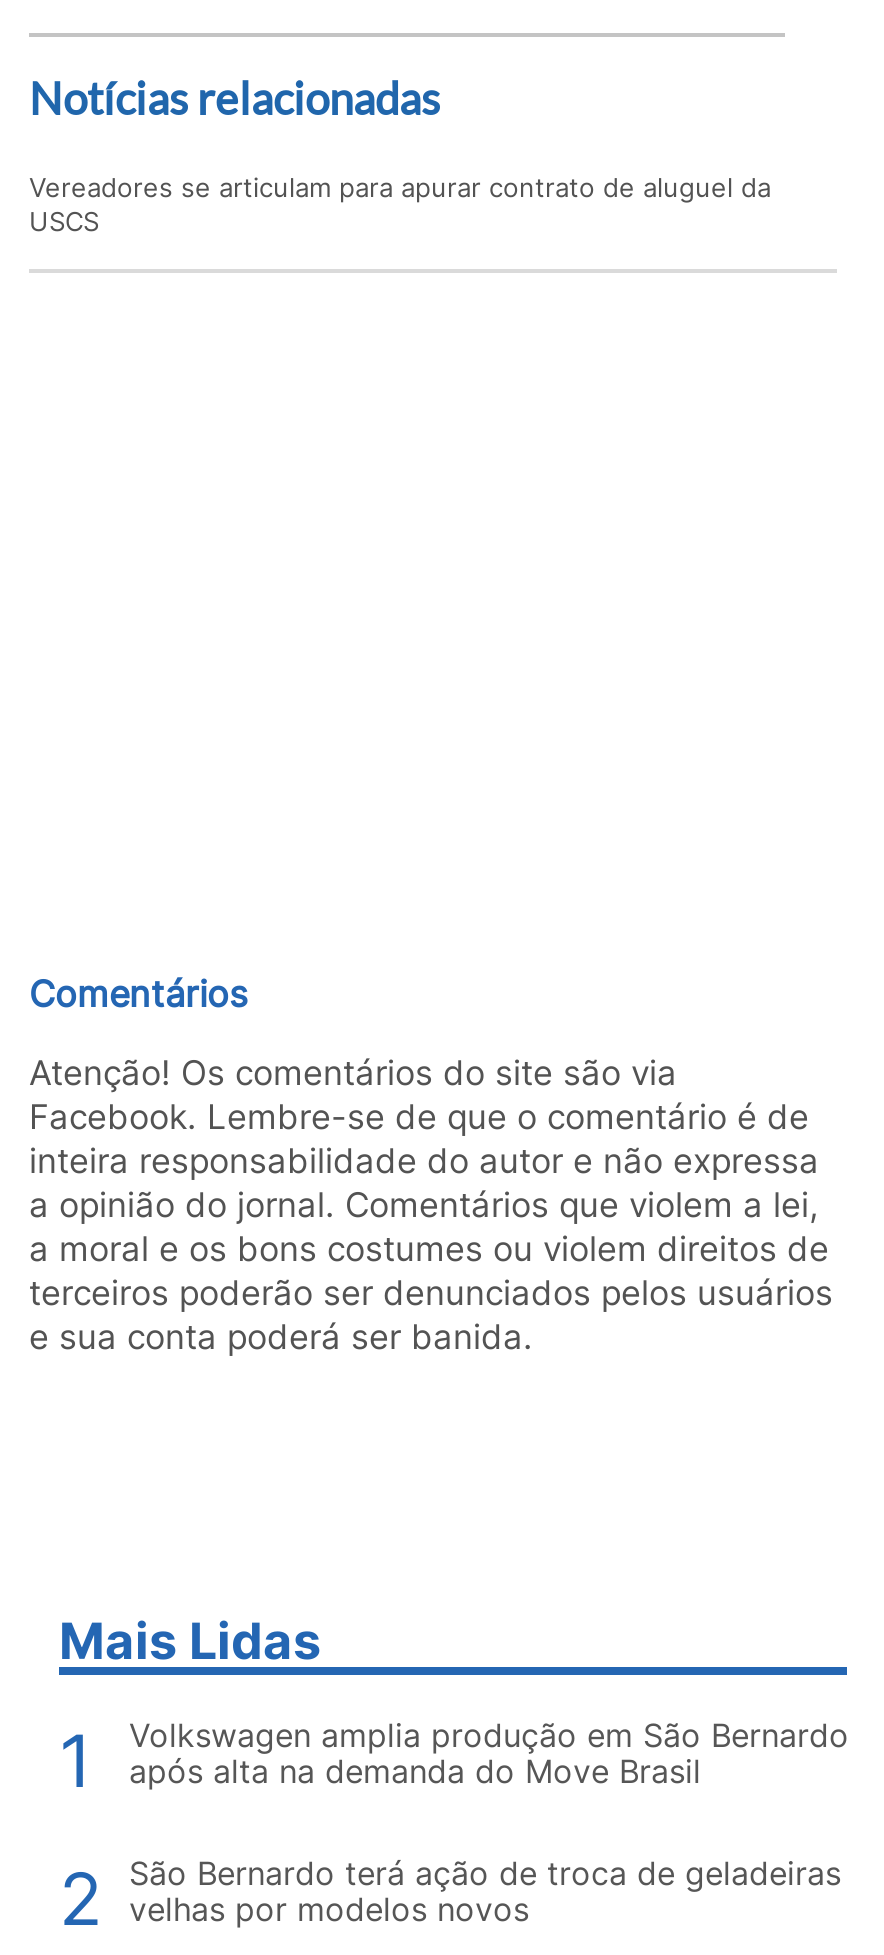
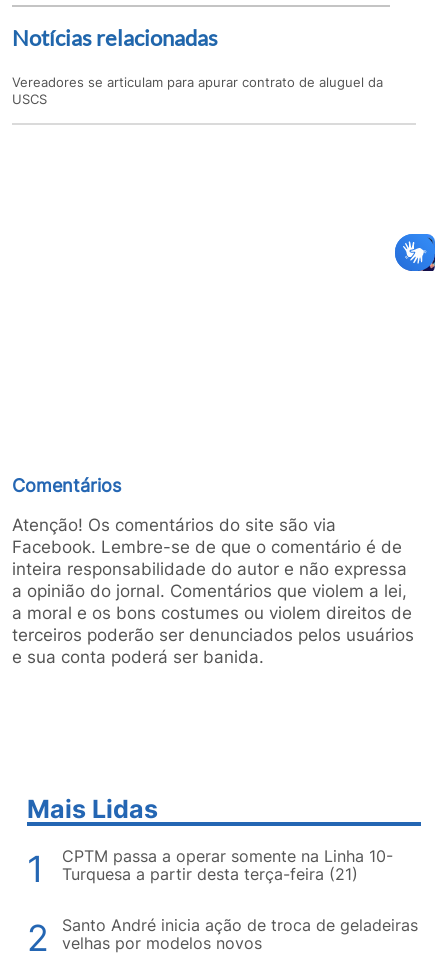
none -> [394,233,436,272] [image]
[129,1714,849,1790] Volkswagen amplia produção em São Bernardo | após alta na demanda do Move Brasil -> [62,846,393,884] CPTM passa a operar somente na Linha 10- | Turquesa a partir desta terça-feira (21)
[129,1852,841,1892] São Bernardo terá ação de troca de geladeiras -> [62,915,418,935] Santo André inicia ação de troca de geladeiras

